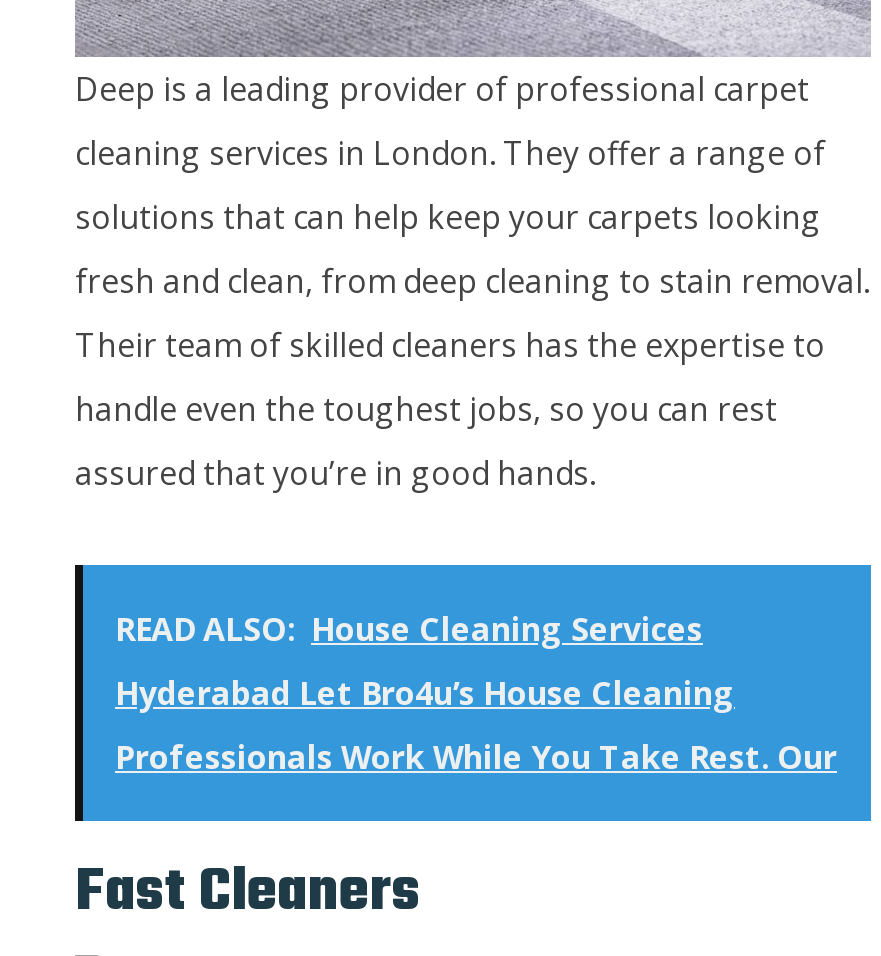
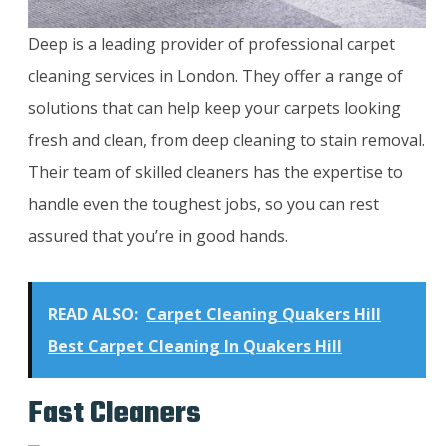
[115,607,837,779] READ ALSO: House Cleaning Services | Hyderabad Let Bro4u’s House Cleaning | Professionals Work While You Take Rest. Our -> [48,303,381,357] READ ALSO: Carpet Cleaning Quakers Hill | Best Carpet Cleaning In Quakers Hill

